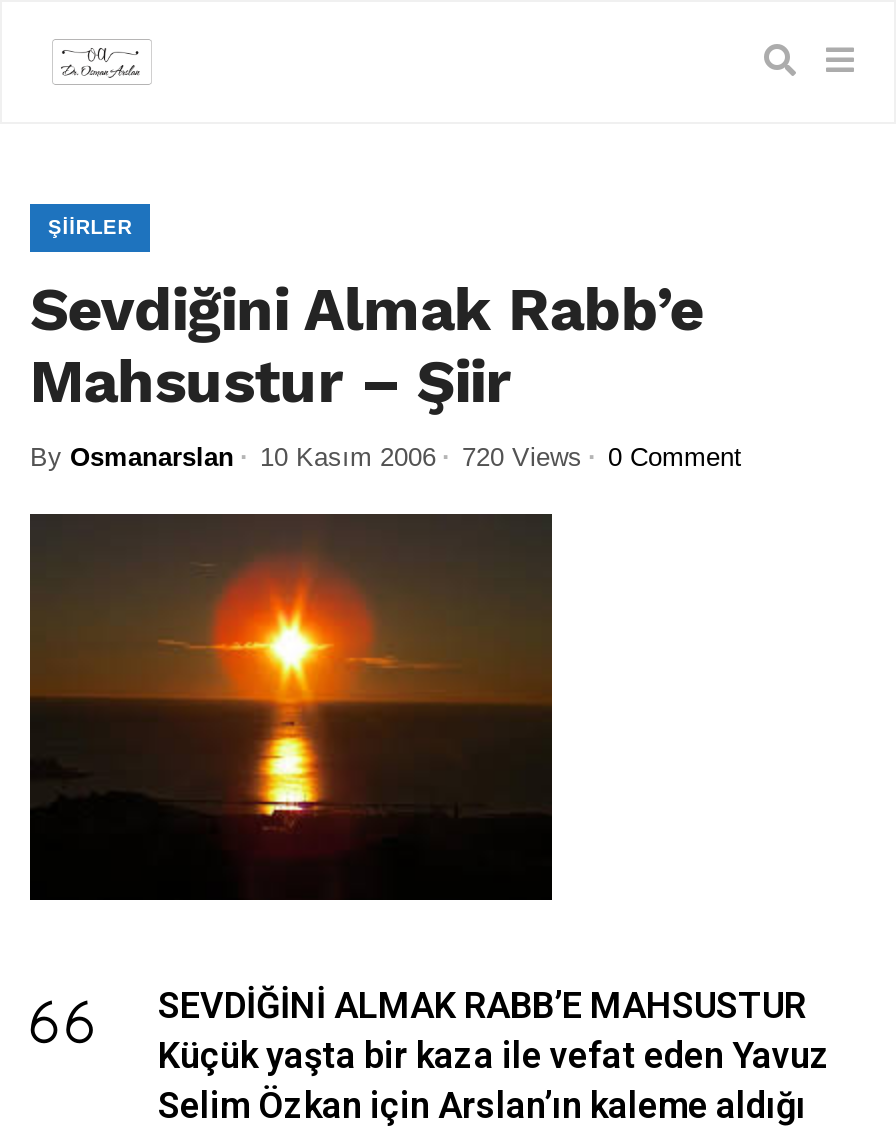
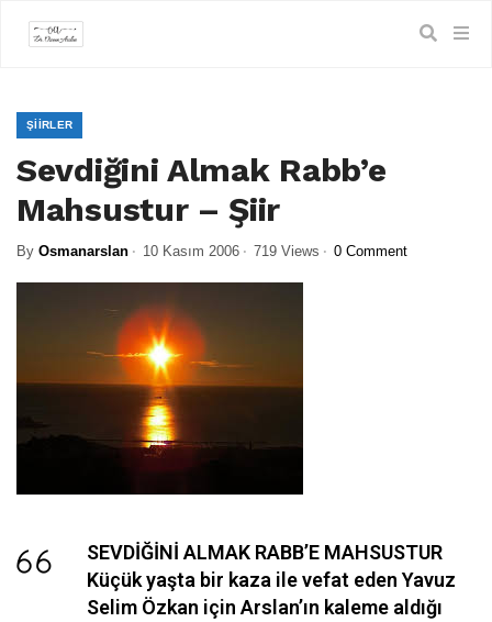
[30,442,742,472] By Osmanarslan 10 Kasım 2006 720 Views 0 Comment -> [16,243,407,259] By Osmanarslan 10 Kasım 2006 719 Views 0 Comment

